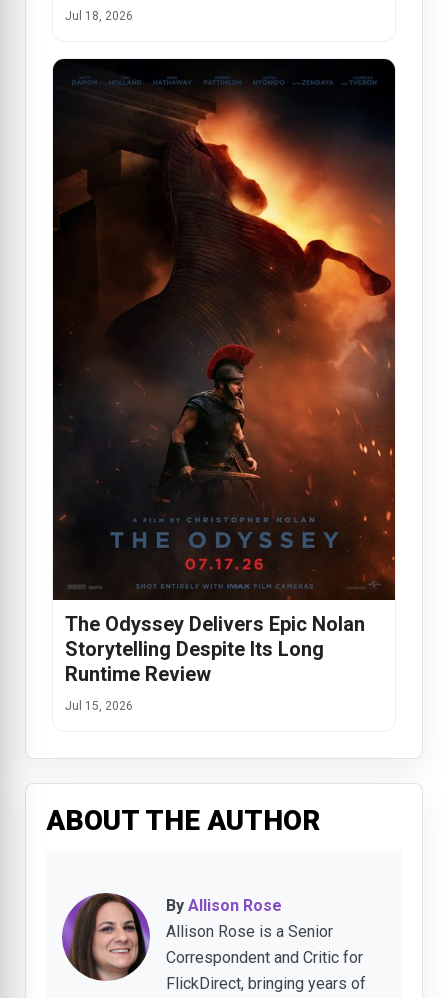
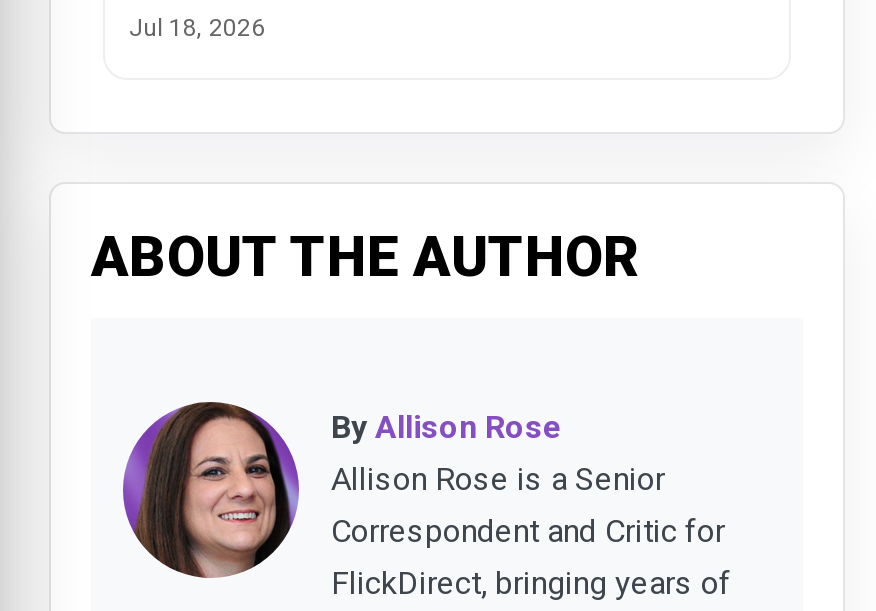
[52,58,396,713] [image] | The Odyssey Delivers Epic Nolan | Storytelling Despite Its Long | Runtime Review | Jul 15, 2026 -> none

